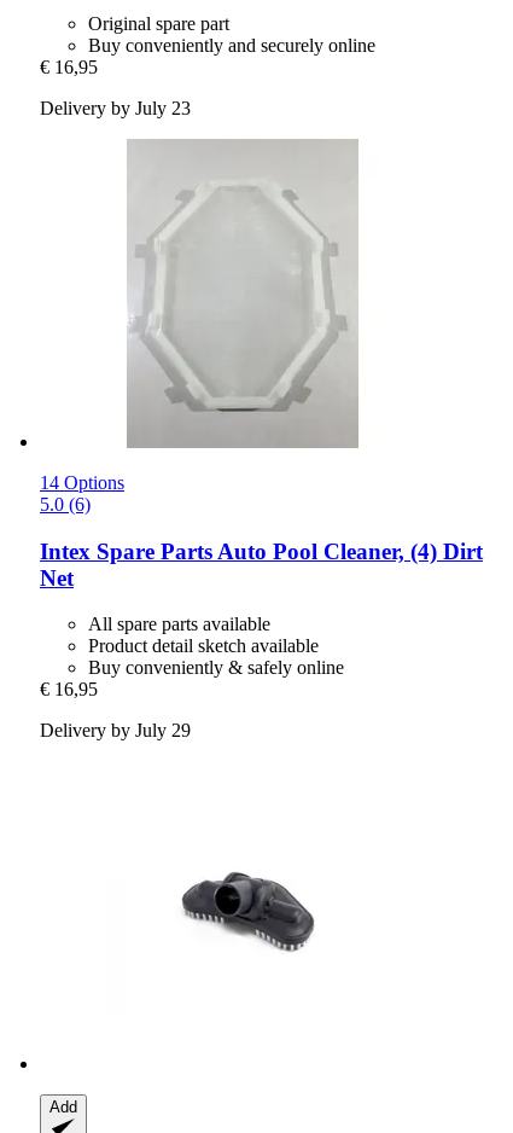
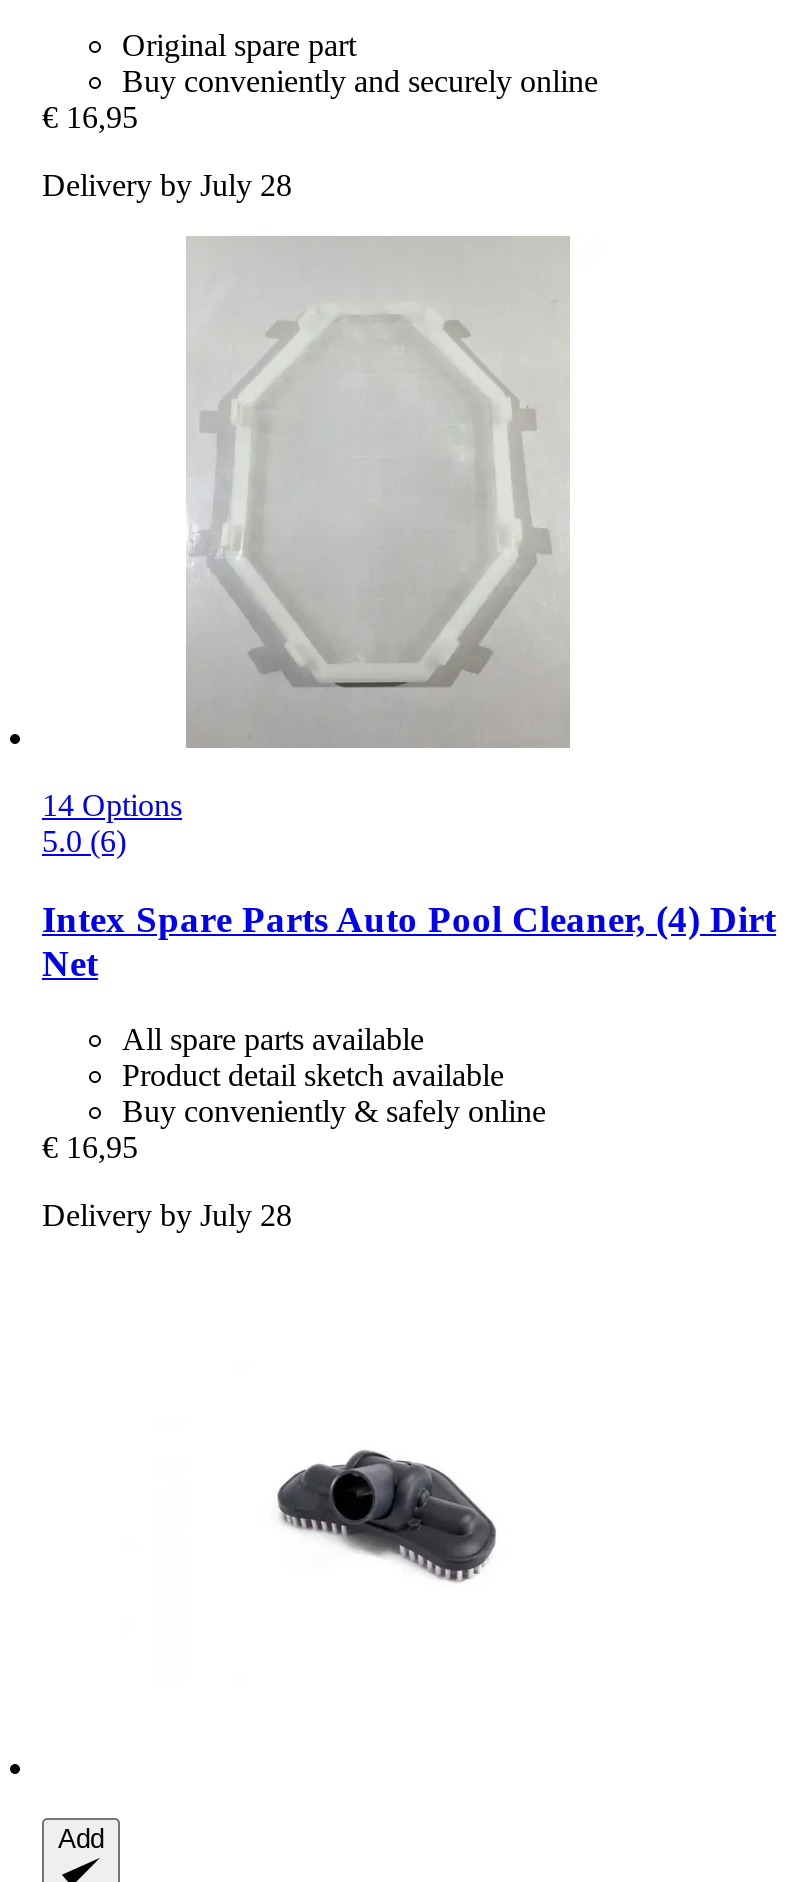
[40,98,191,118] Delivery by July 23 -> [42,168,292,202] Delivery by July 28
[40,721,191,741] Delivery by July 29 -> [42,1199,292,1233] Delivery by July 28

